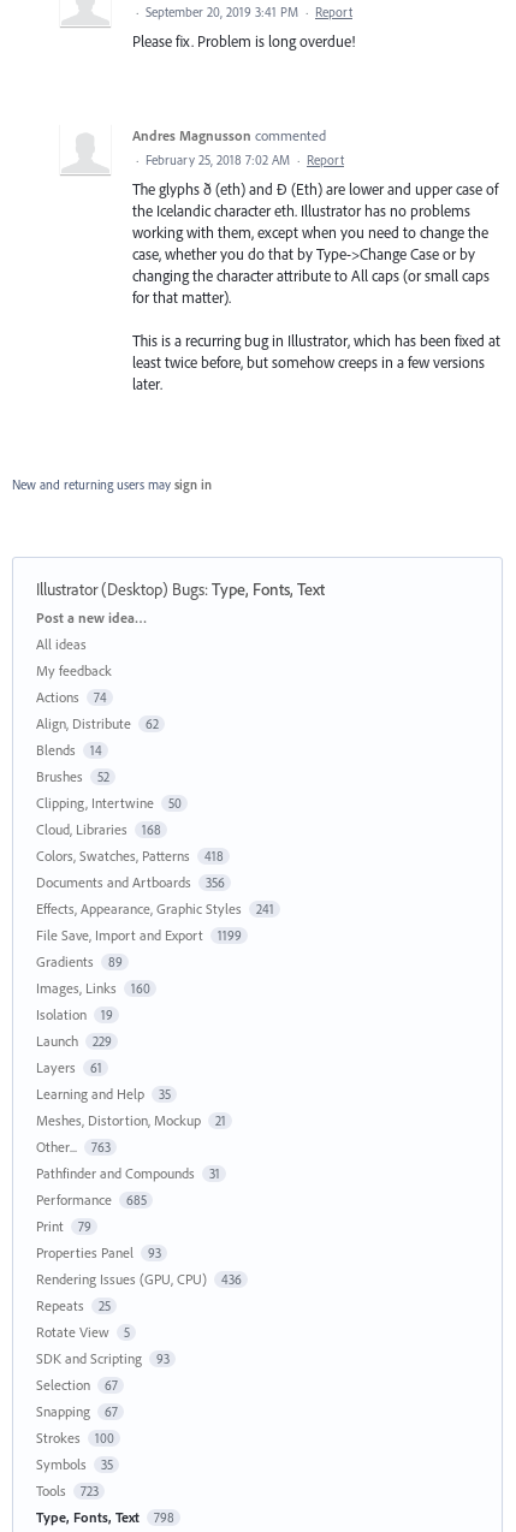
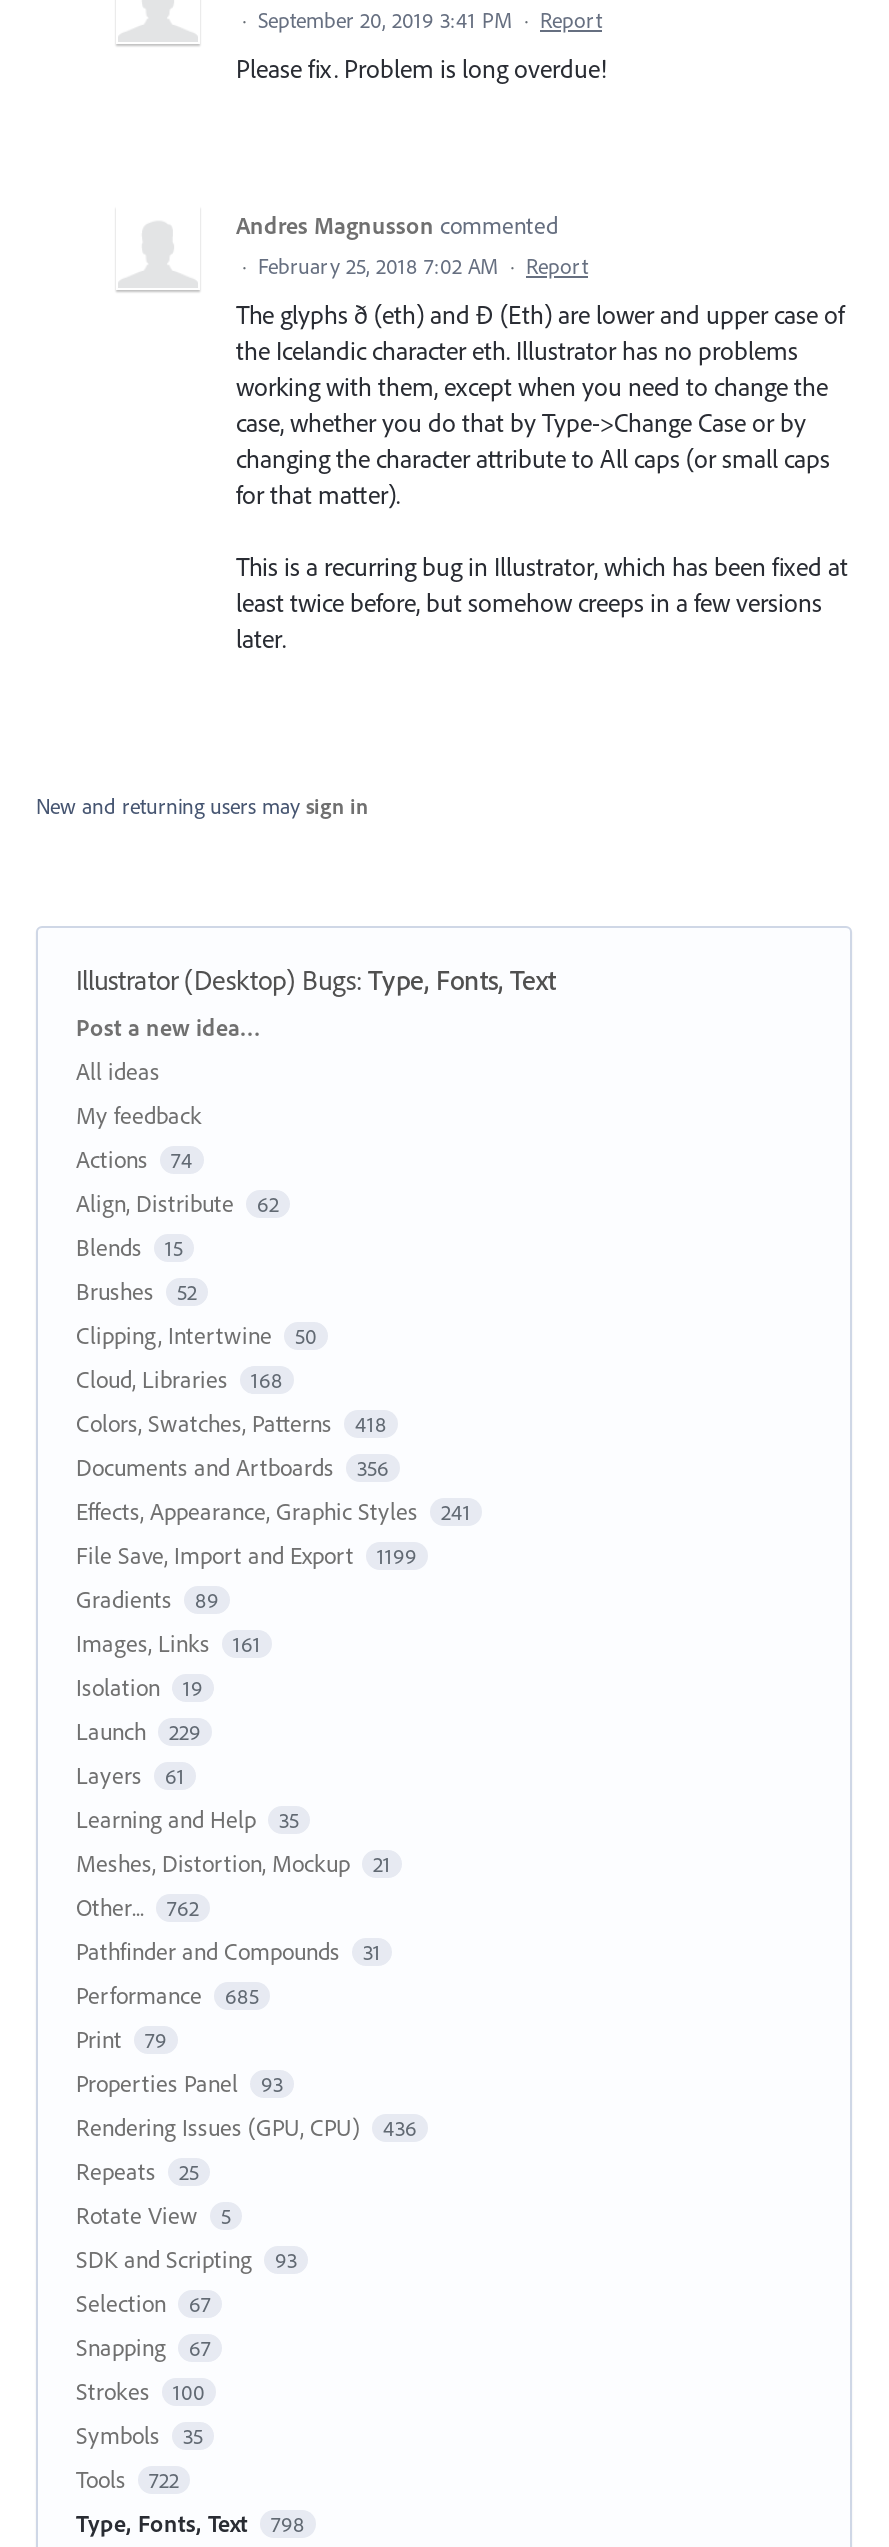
[36,741,102,759] Blends 14 -> [76,1232,183,1262] Blends 15
[36,979,150,997] Images, Links 160 -> [76,1628,261,1658] Images, Links 161
[36,1138,110,1156] Other... 763 -> [76,1892,199,1922] Other... 762
[36,1482,98,1500] Tools 723 -> [76,2464,179,2494] Tools 722

